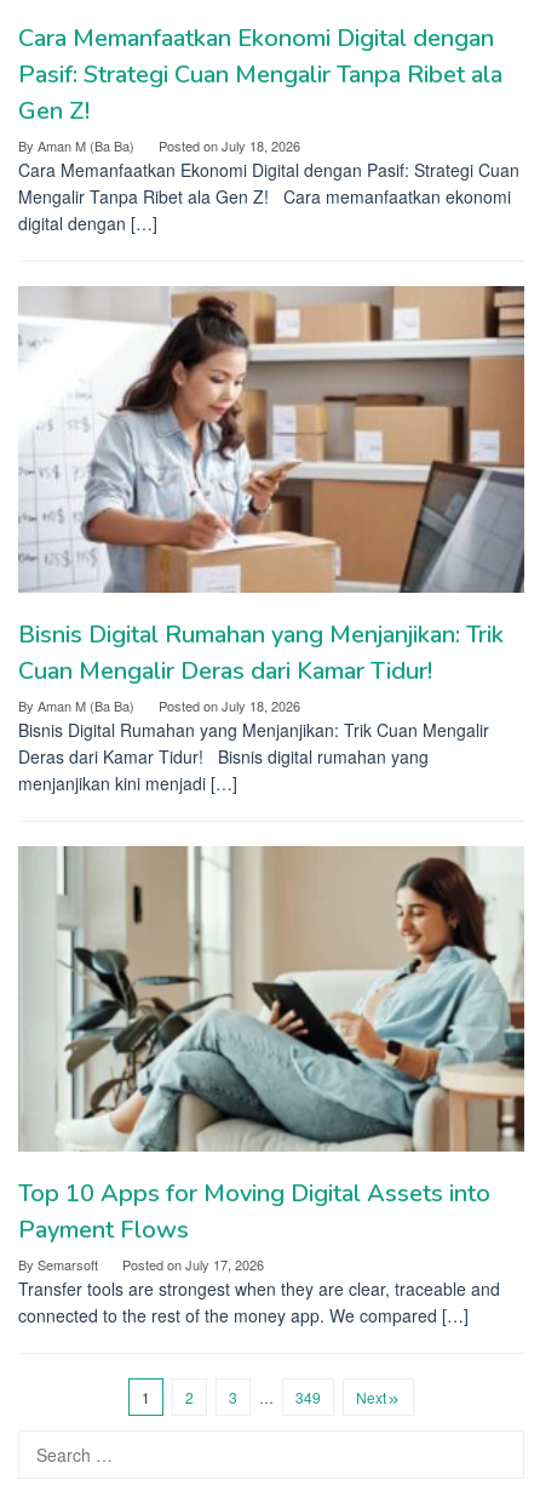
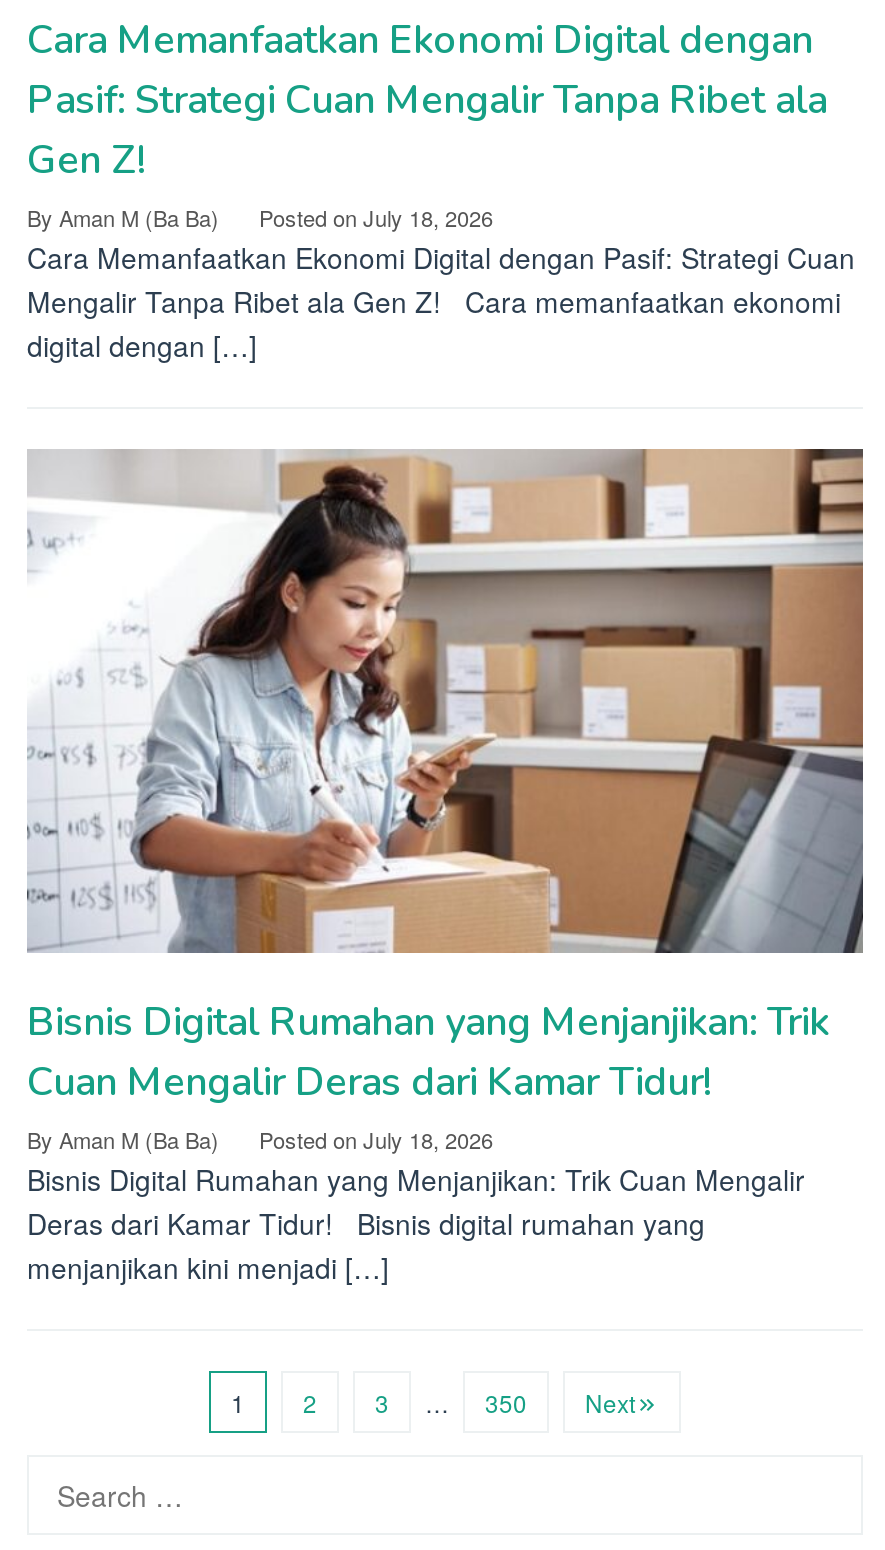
[18,845,525,1328] [image] | Top 10 Apps for Moving Digital Assets into | Payment Flows | By Semarsoft | Posted on July 17, 2026 | Transfer tools are strongest when they are clear, traceable and | connected to the rest of the money app. We compared […] -> none
[295,1387,321,1408] 349 -> [485,1384,527,1418] 350

